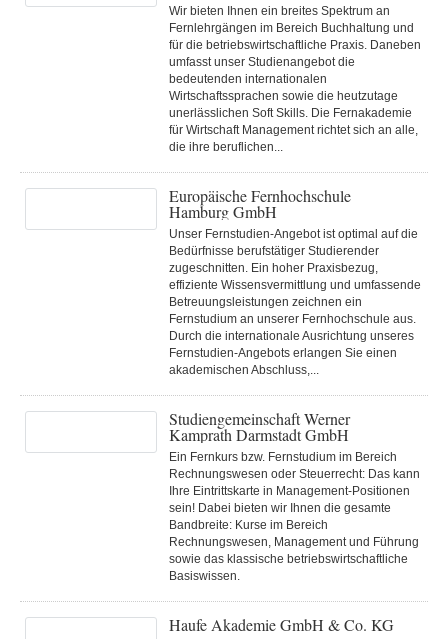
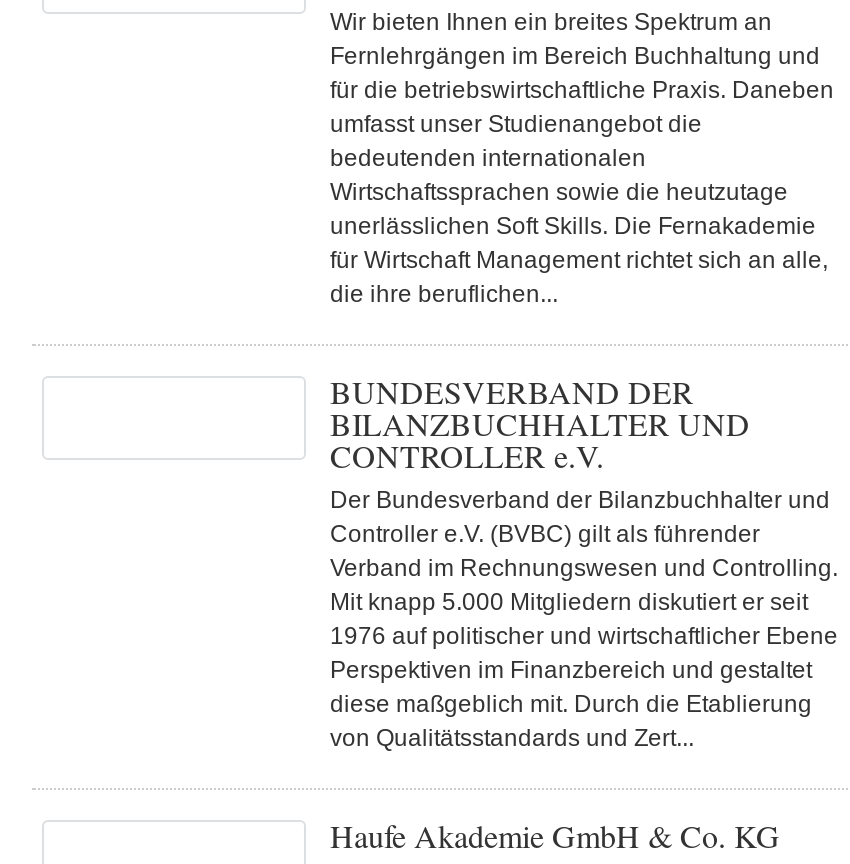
[169,185,421,583] Europäische Fernhochschule | Hamburg GmbH | Unser Fernstudien-Angebot ist optimal auf die | Bedürfnisse berufstätiger Studierender | zugeschnitten. Ein hoher Praxisbezug, | effiziente Wissensvermittlung und umfassende | Betreuungsleistungen zeichnen ein | Fernstudium an unserer Fernhochschule aus. | Durch die internationale Ausrichtung unseres | Fernstudien-Angebots erlangen Sie einen | akademischen Abschluss,... | Studiengemeinschaft Werner | Kamprath Darmstadt GmbH | Ein Fernkurs bzw. Fernstudium im Bereich | Rechnungswesen oder Steuerrecht: Das kann | Ihre Eintrittskarte in Management-Positionen | sein! Dabei bieten wir Ihnen die gesamte | Bandbreite: Kurse im Bereich | Rechnungswesen, Management und Führung | sowie das klassische betriebswirtschaftliche | Basiswissen. -> [330,370,838,752] BUNDESVERBAND DER | BILANZBUCHHALTER UND | CONTROLLER e.V. | Der Bundesverband der Bilanzbuchhalter und | Controller e.V. (BVBC) gilt als führender | Verband im Rechnungswesen und Controlling. | Mit knapp 5.000 Mitgliedern diskutiert er seit | 1976 auf politischer und wirtschaftlicher Ebene | Perspektiven im Finanzbereich und gestaltet | diese maßgeblich mit. Durch die Etablierung | von Qualitätsstandards und Zert...

